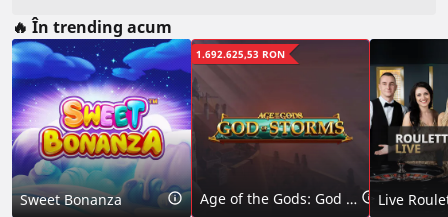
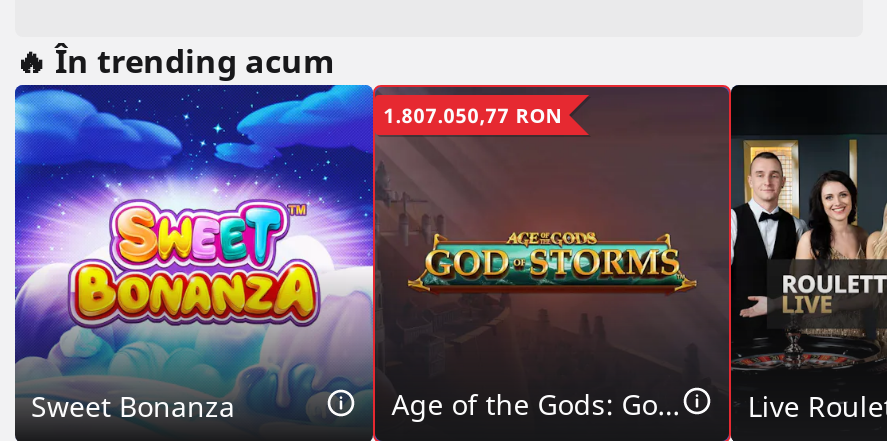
[196,47,285,61] 1.692.625,53 RON -> [383,101,561,129] 1.807.050,77 RON

